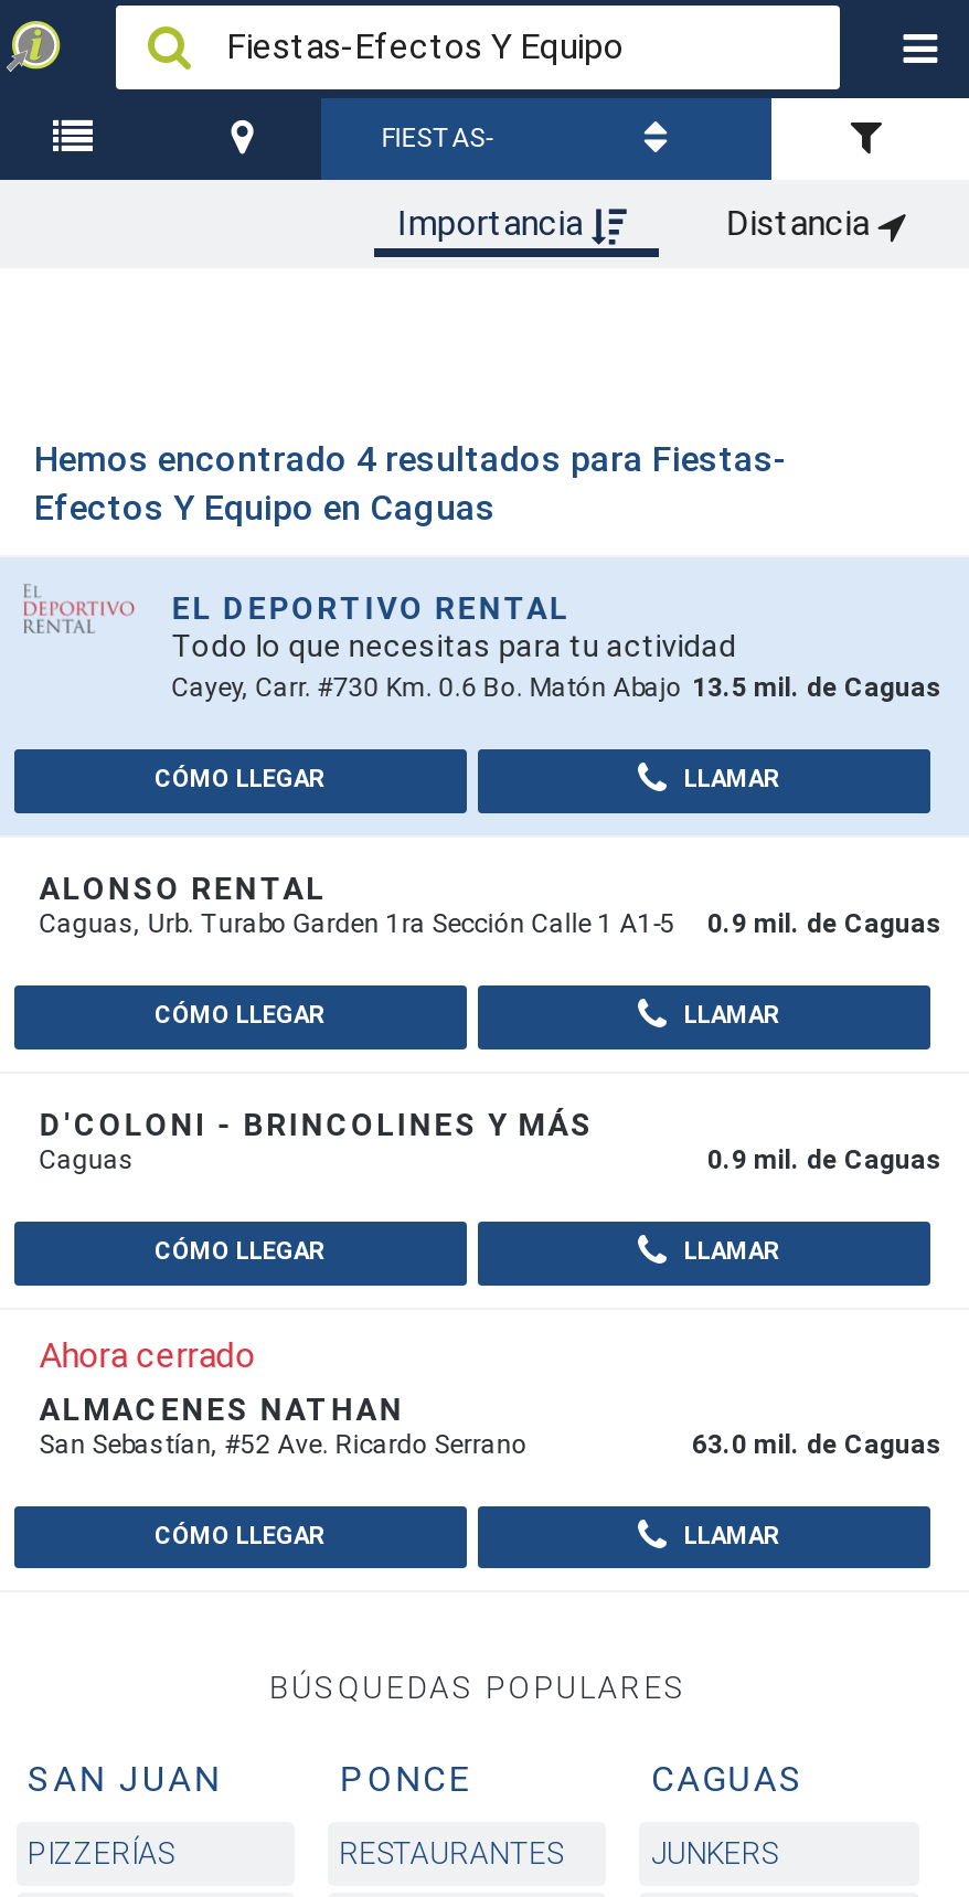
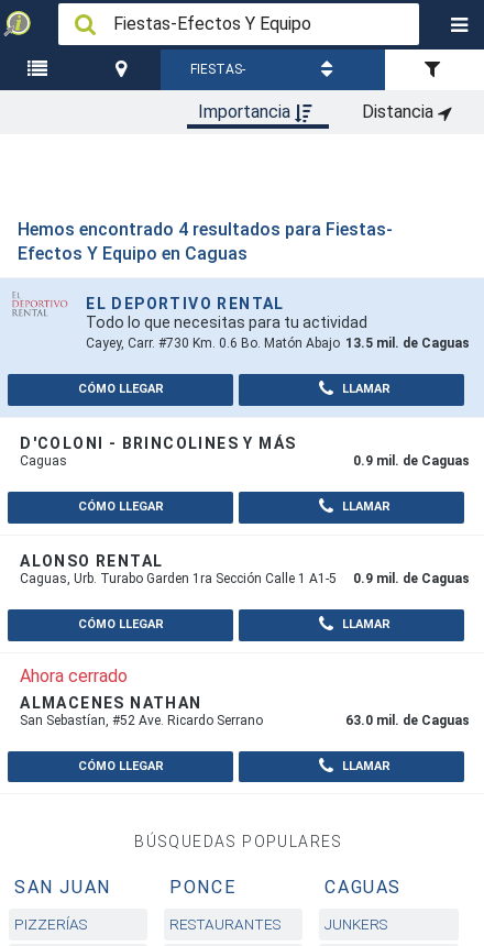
moved [39,871,675,939] -> [20,552,337,586]: ALONSO RENTAL | Caguas, Urb. Turabo Garden 1ra Sección Calle 1 A1-5
moved [39,1106,594,1175] -> [20,435,296,469]: D'COLONI - BRINCOLINES Y MÁS | Caguas

